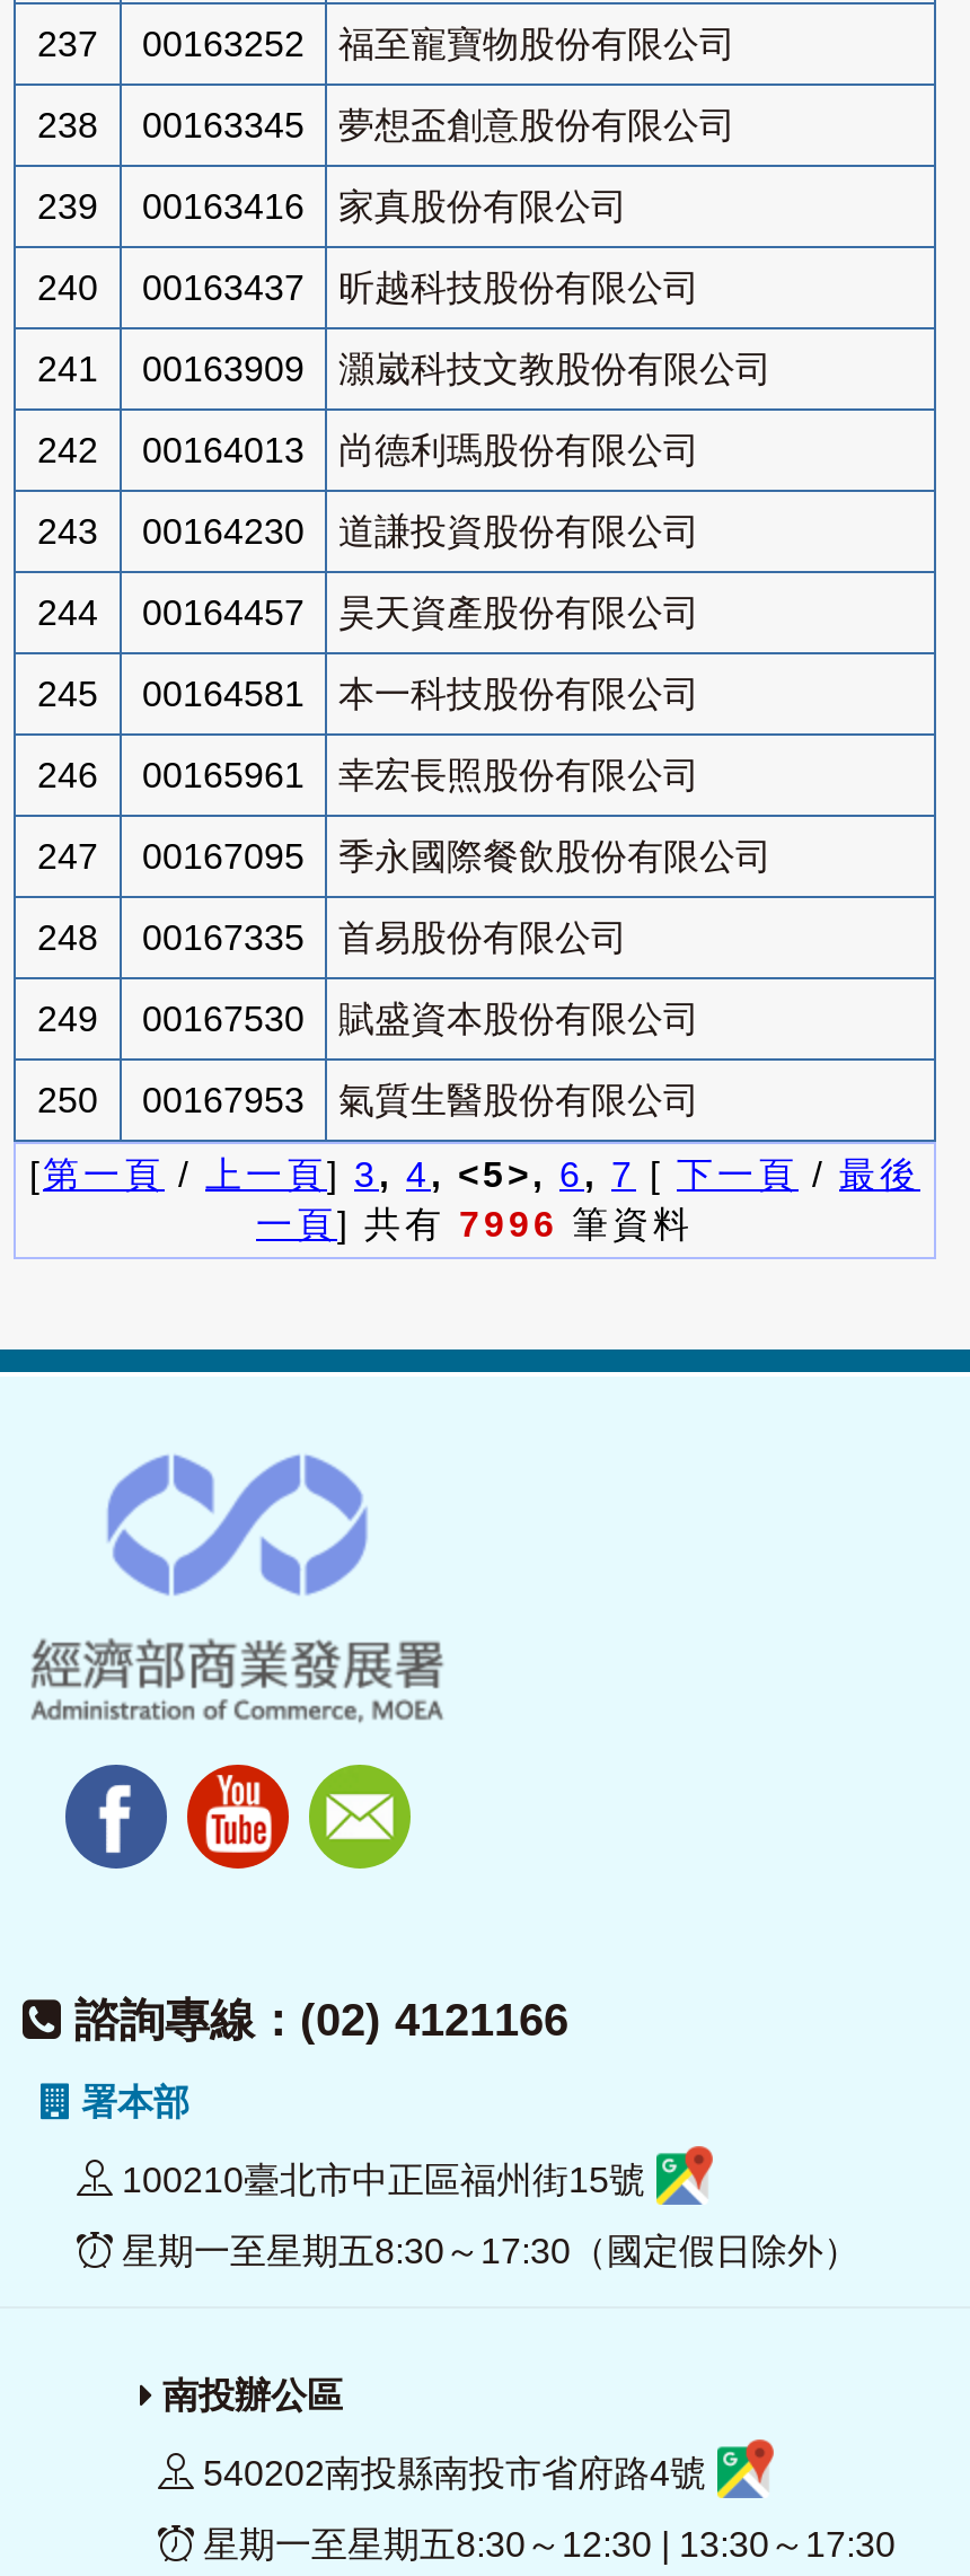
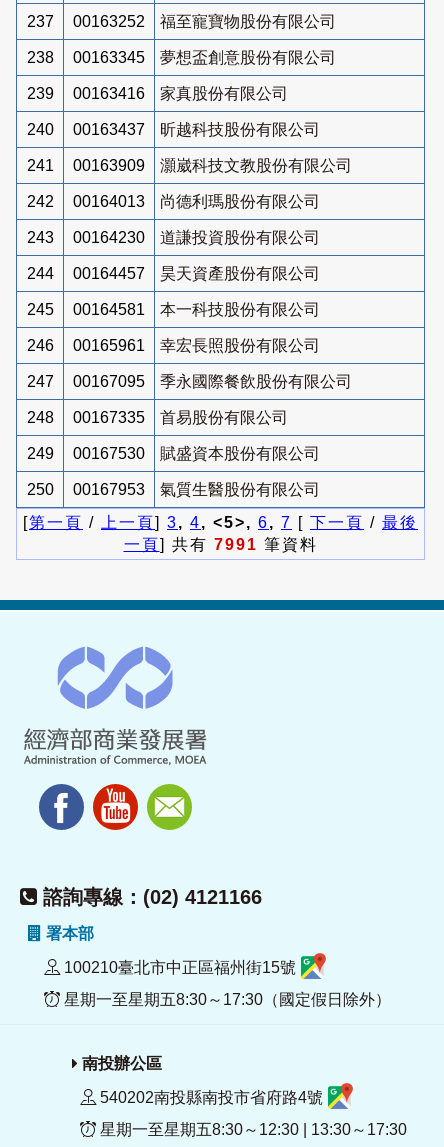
[256,1205,694,1243] 一頁] 共有7996筆資料 -> [123,536,317,553] 一頁] 共有7991筆資料

